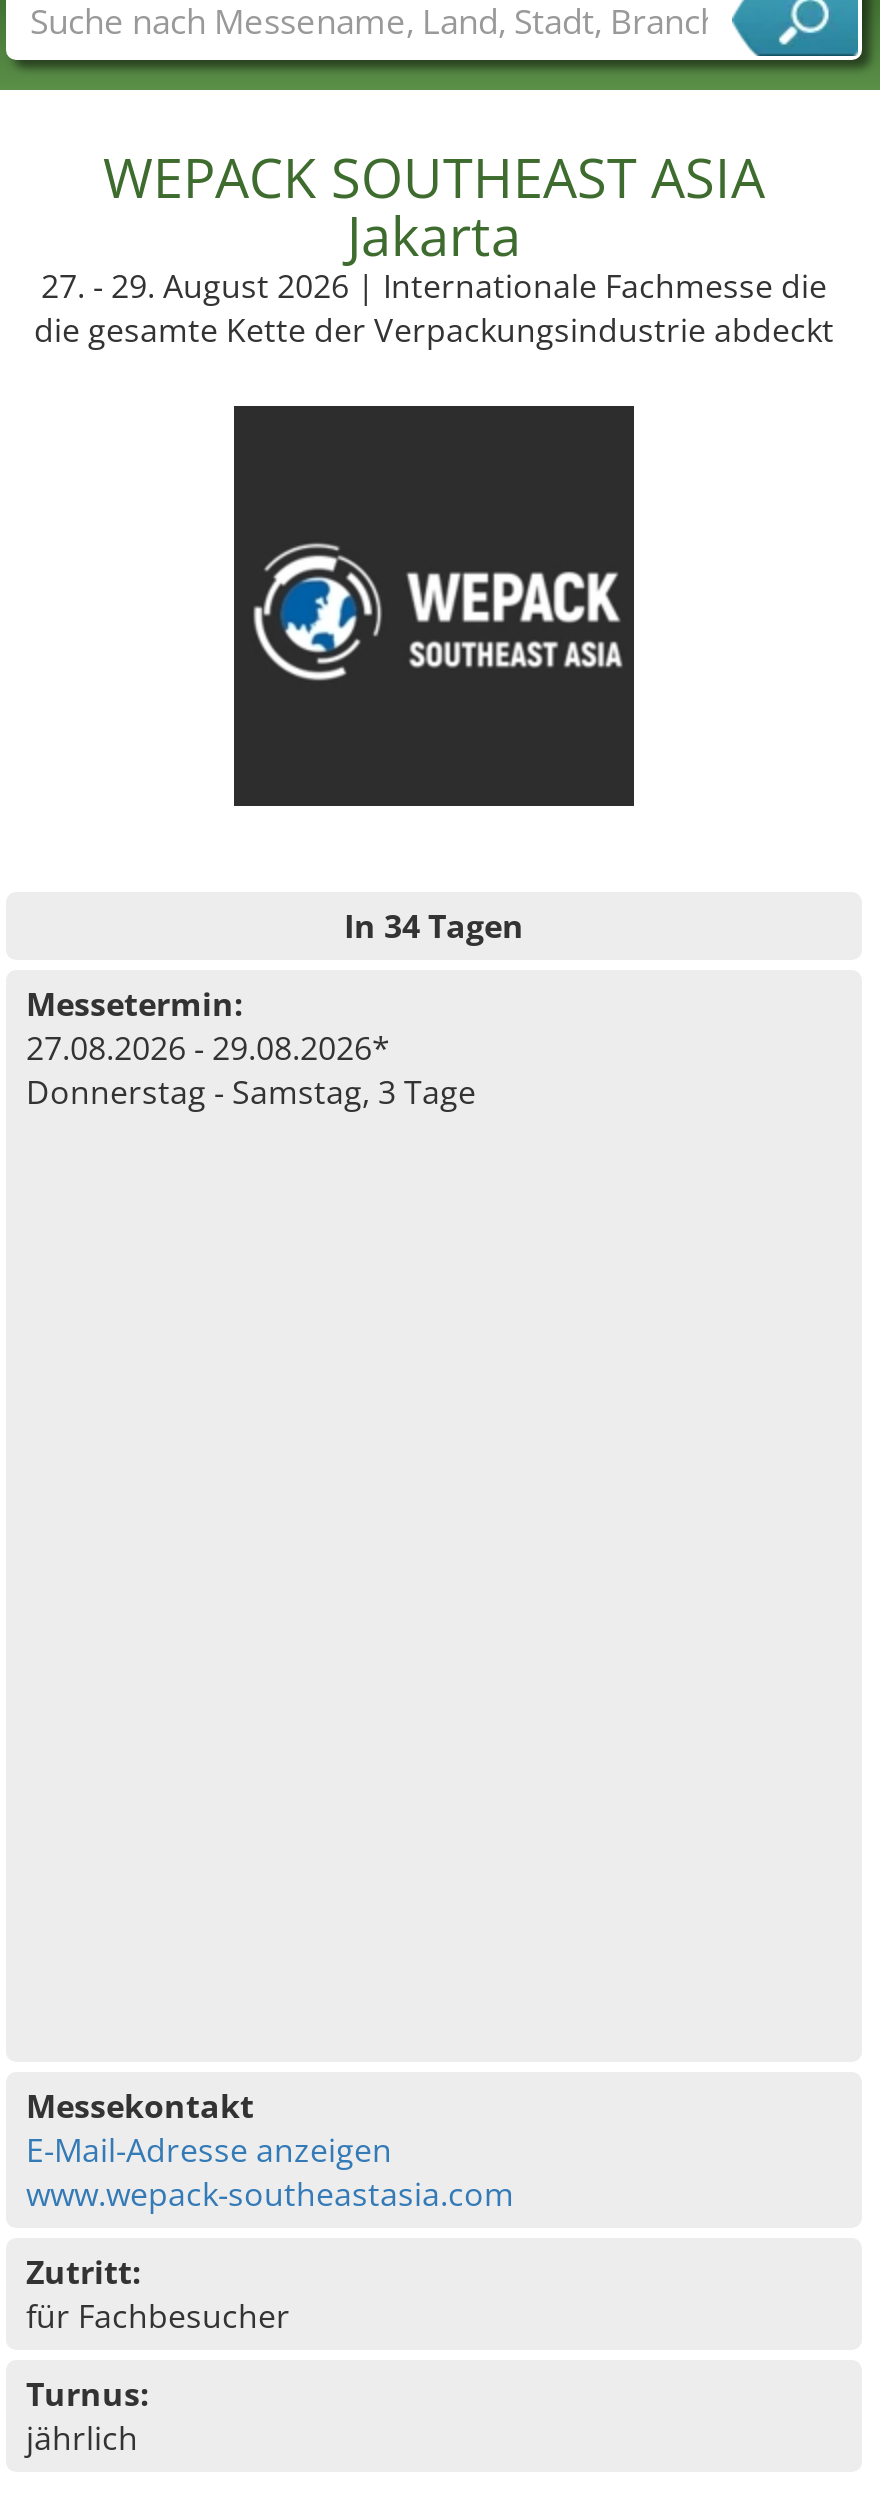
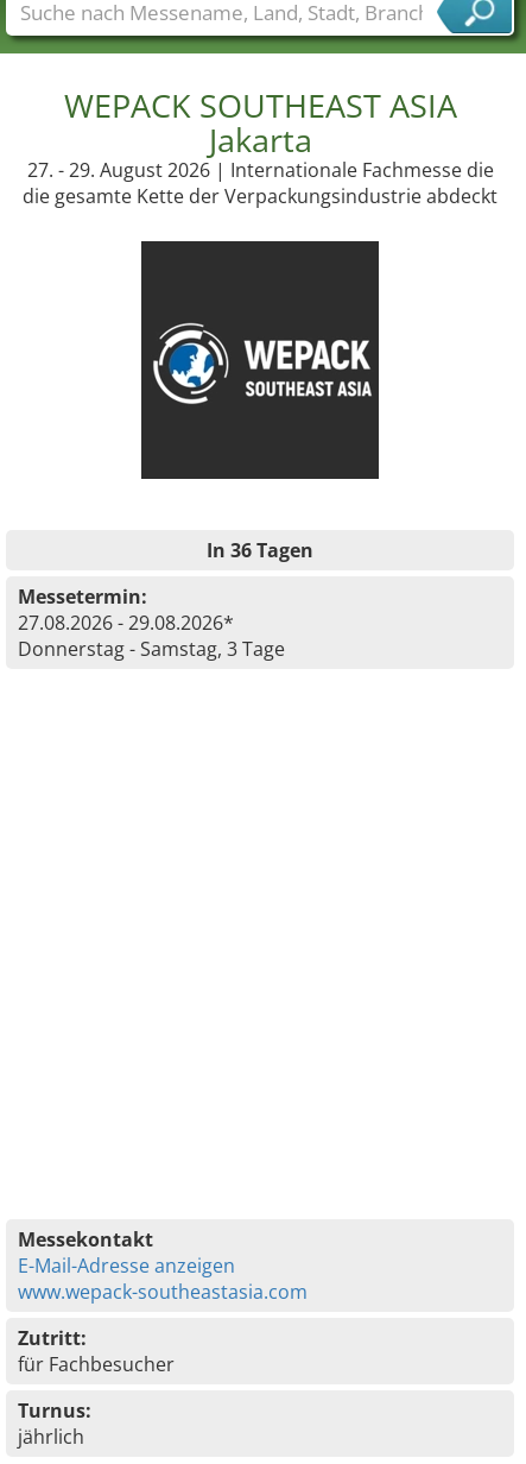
[344,904,524,948] In 34 Tagen -> [207,537,313,563] In 36 Tagen

